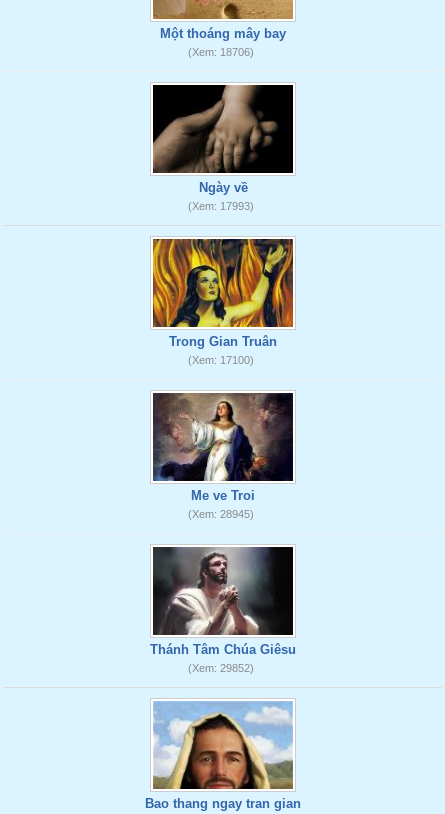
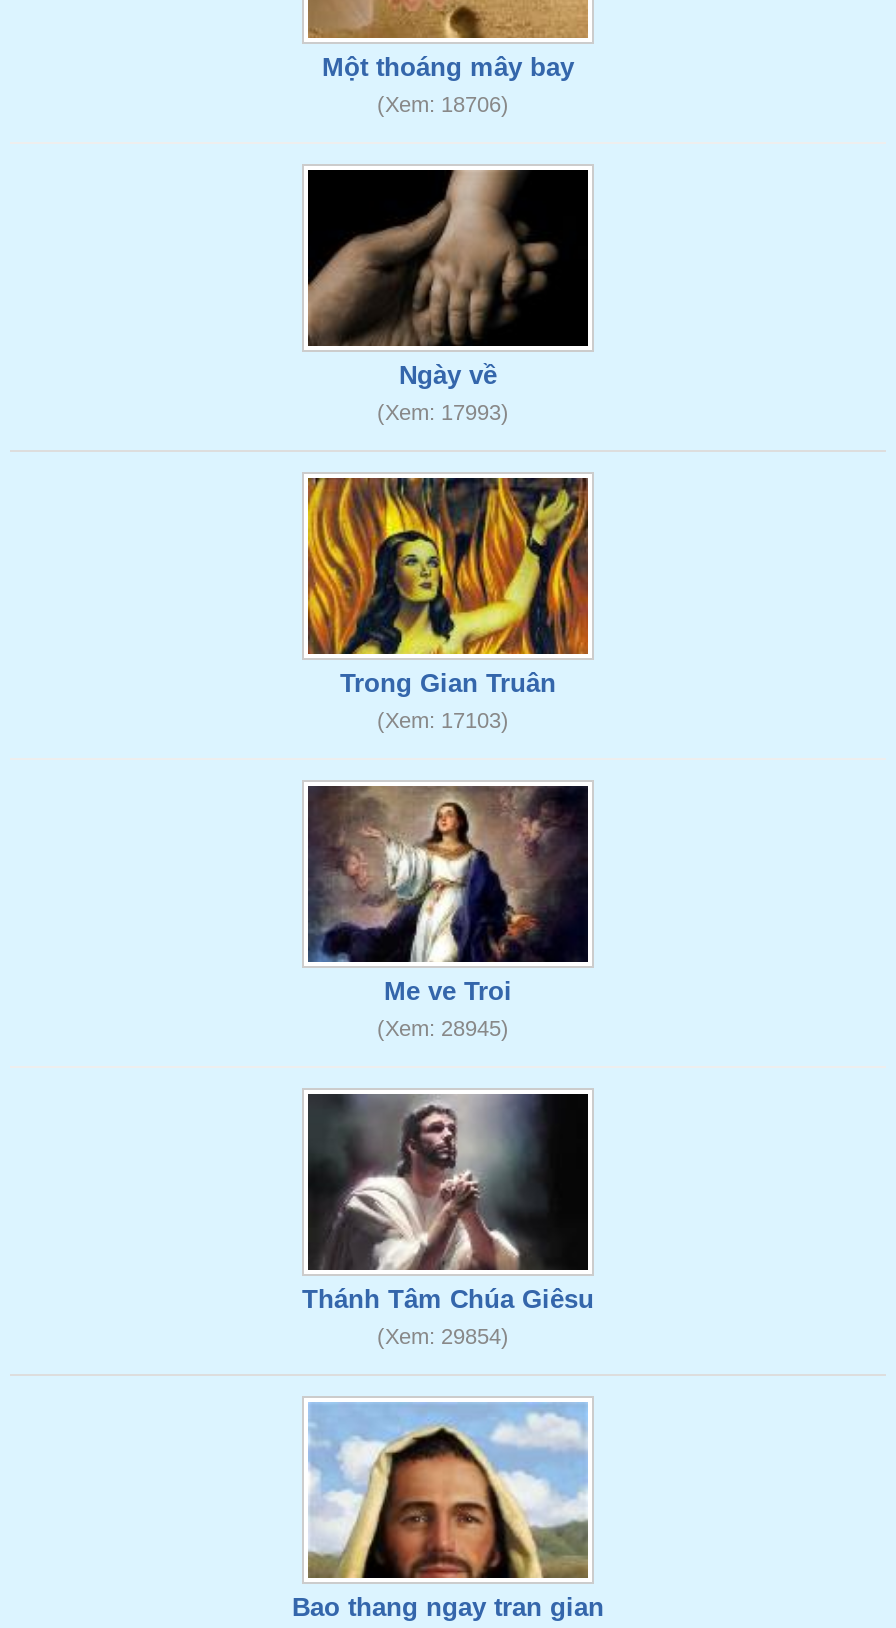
[187,354,253,366] (Xem: 17100) -> [377,708,509,732] (Xem: 17103)
[187,662,253,674] (Xem: 29852) -> [377,1324,509,1348] (Xem: 29854)

